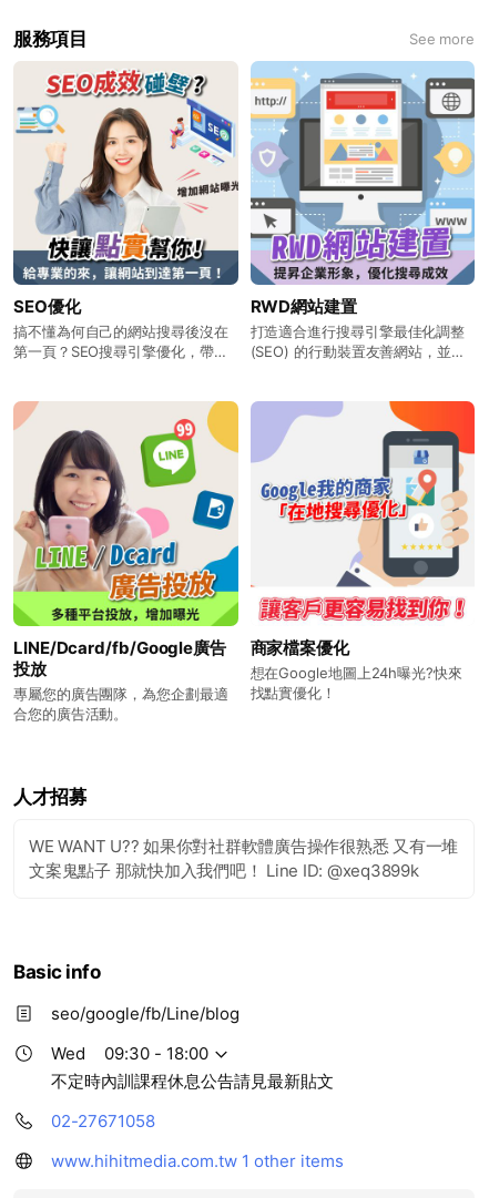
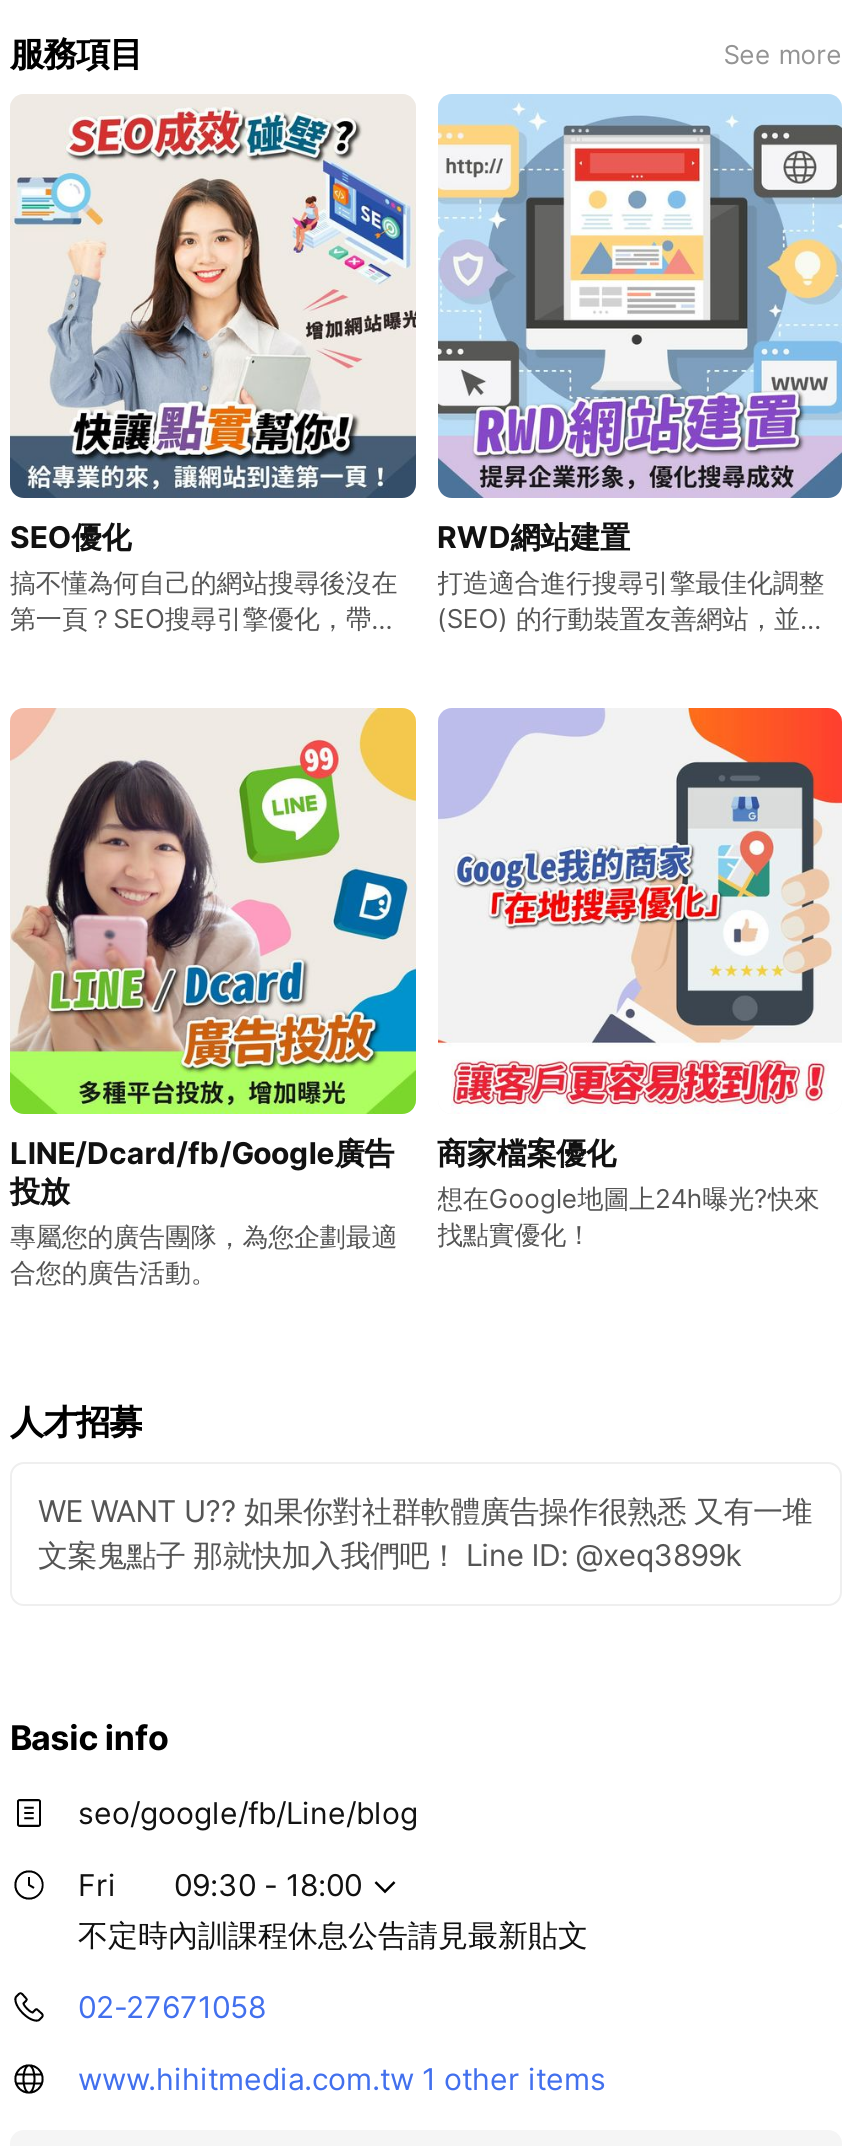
[51,1043,85,1064] Wed -> [78,1866,116,1904] Fri

